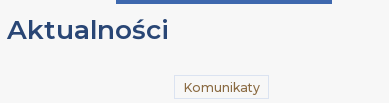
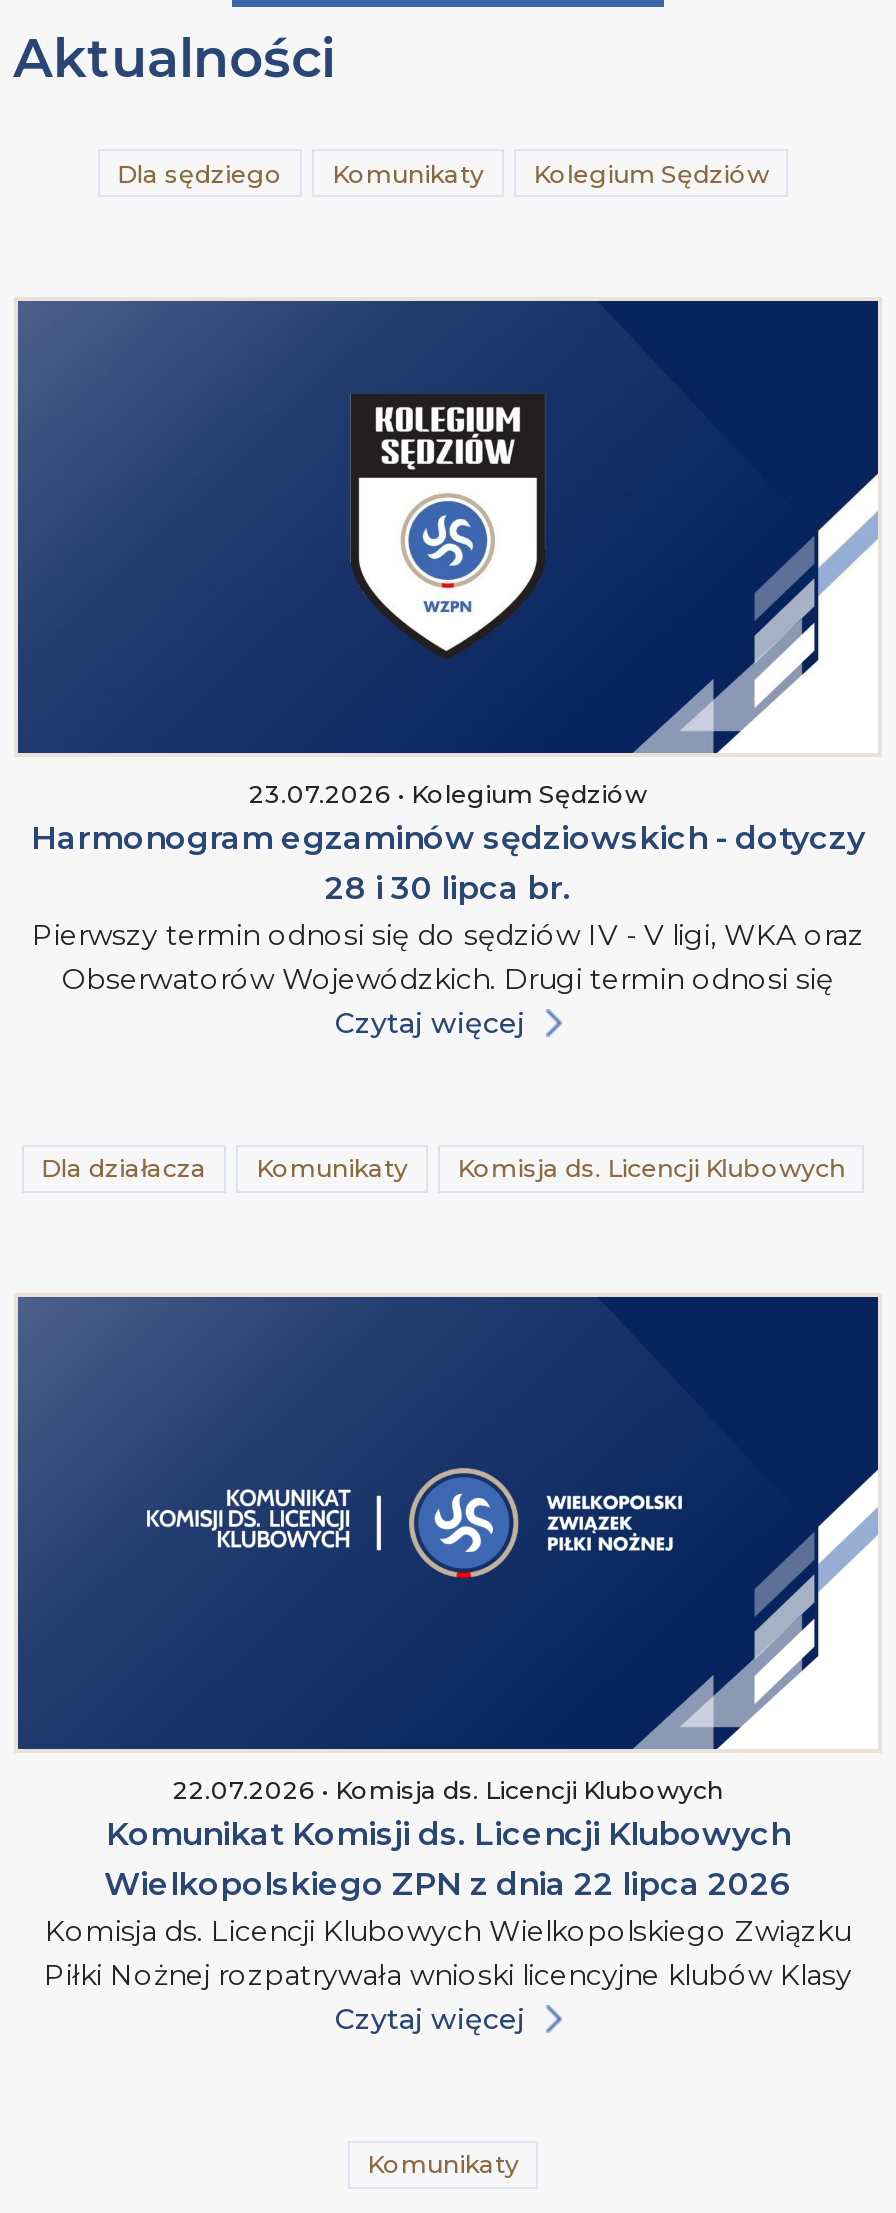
none -> [16,299,880,1040] [image] | 23.07.2026 • Kolegium Sędziów | Harmonogram egzaminów sędziowskich - dotyczy | 28 i 30 lipca br. | Pierwszy termin odnosi się do sędziów IV - V ligi, WKA oraz | Obserwatorów Wojewódzkich. Drugi termin odnosi się | Czytaj więcej
none -> [16,1295,880,2036] [image] | 22.07.2026 • Komisja ds. Licencji Klubowych | Komunikat Komisji ds. Licencji Klubowych | Wielkopolskiego ZPN z dnia 22 lipca 2026 | Komisja ds. Licencji Klubowych Wielkopolskiego Związku | Piłki Nożnej rozpatrywała wnioski licencyjne klubów Klasy | Czytaj więcej
none -> [41,1154,845,1184] Dla działacza | Komunikaty | Komisja ds. Licencji Klubowych
none -> [117,158,769,188] Dla sędziego | Komunikaty | Kolegium Sędziów

